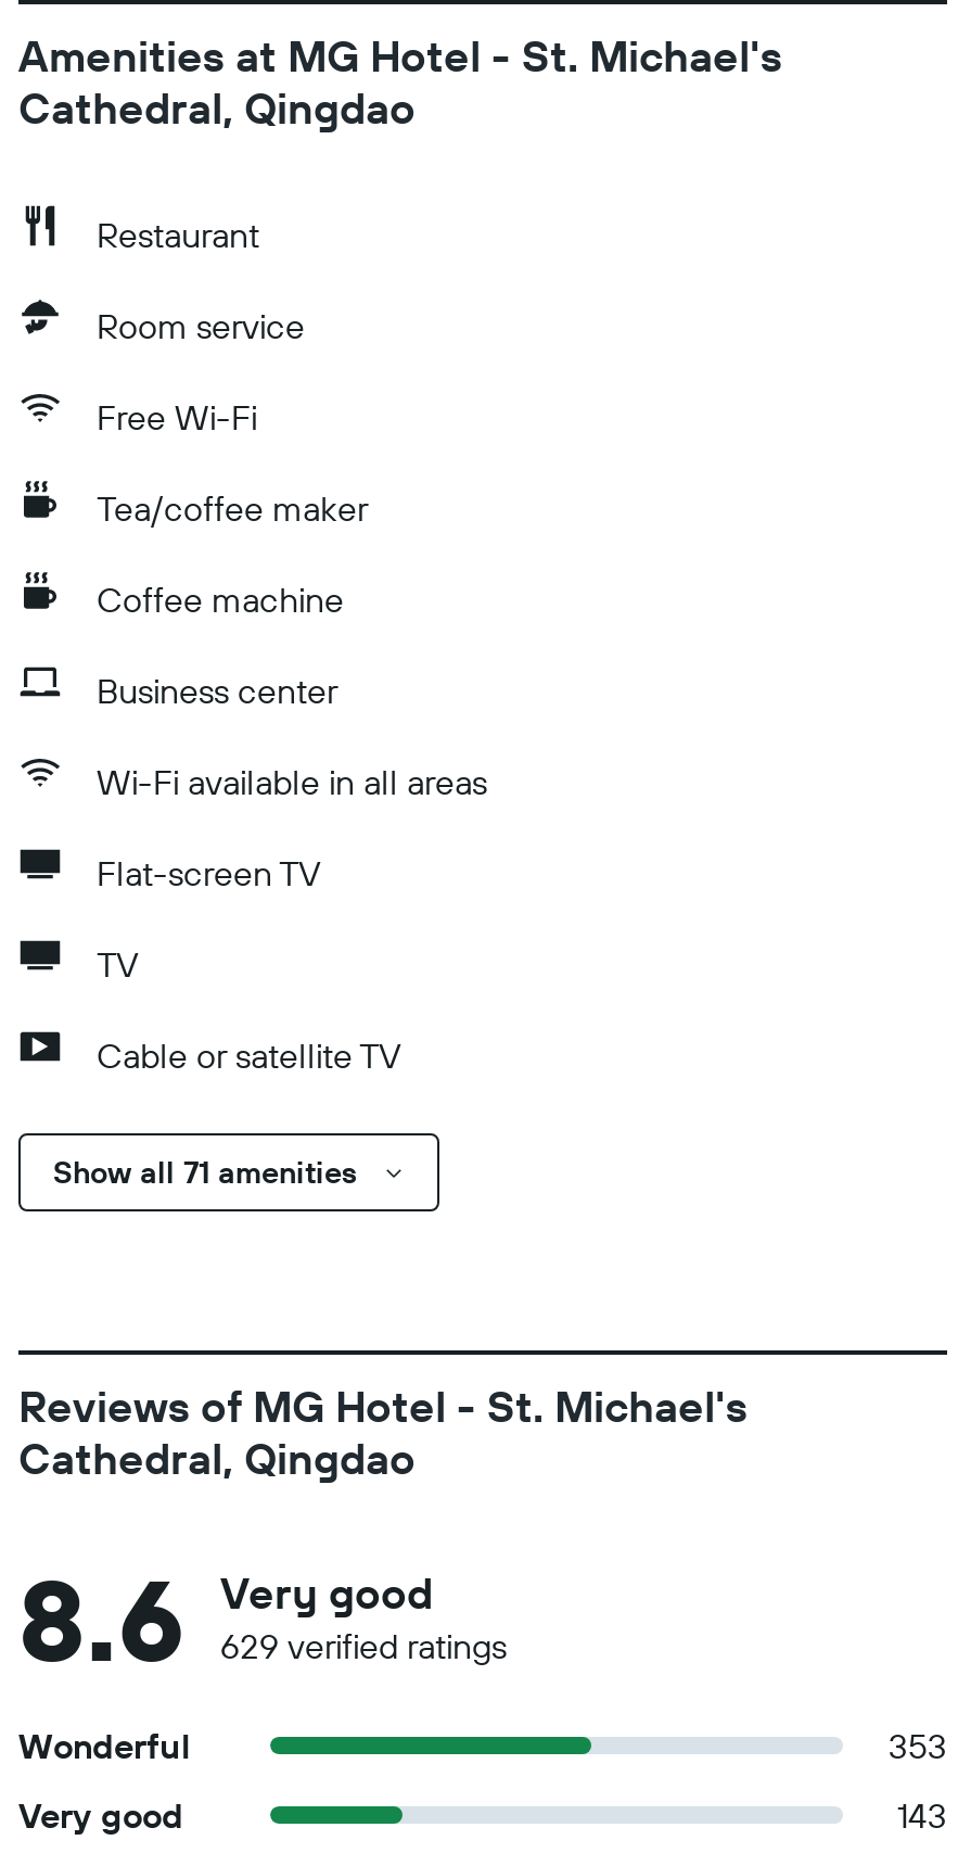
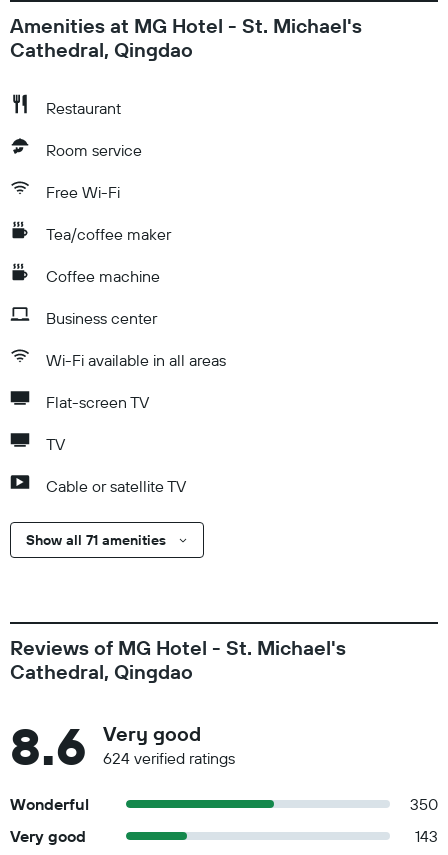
[220,1624,507,1667] 629 verified ratings -> [103,748,235,768] 624 verified ratings
[889,1724,947,1767] 353 -> [410,794,438,814] 350

